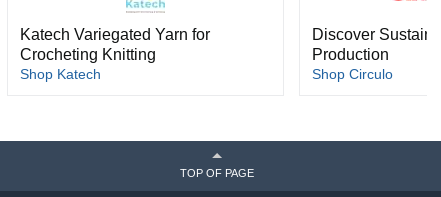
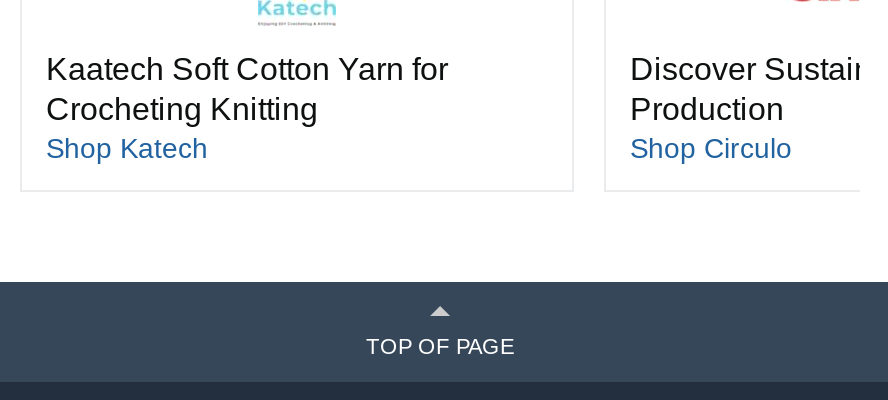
[20,26,210,43] Katech Variegated Yarn for -> [46,52,448,86] Kaatech Soft Cotton Yarn for

